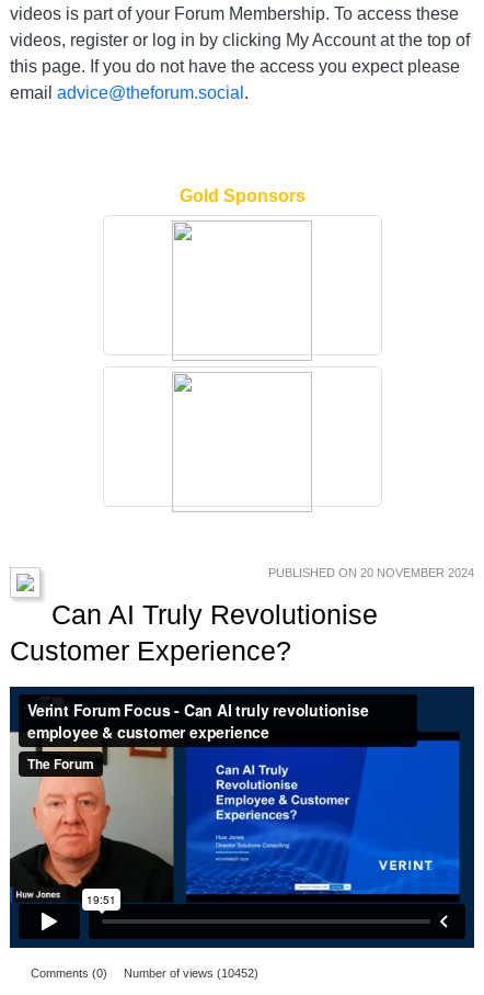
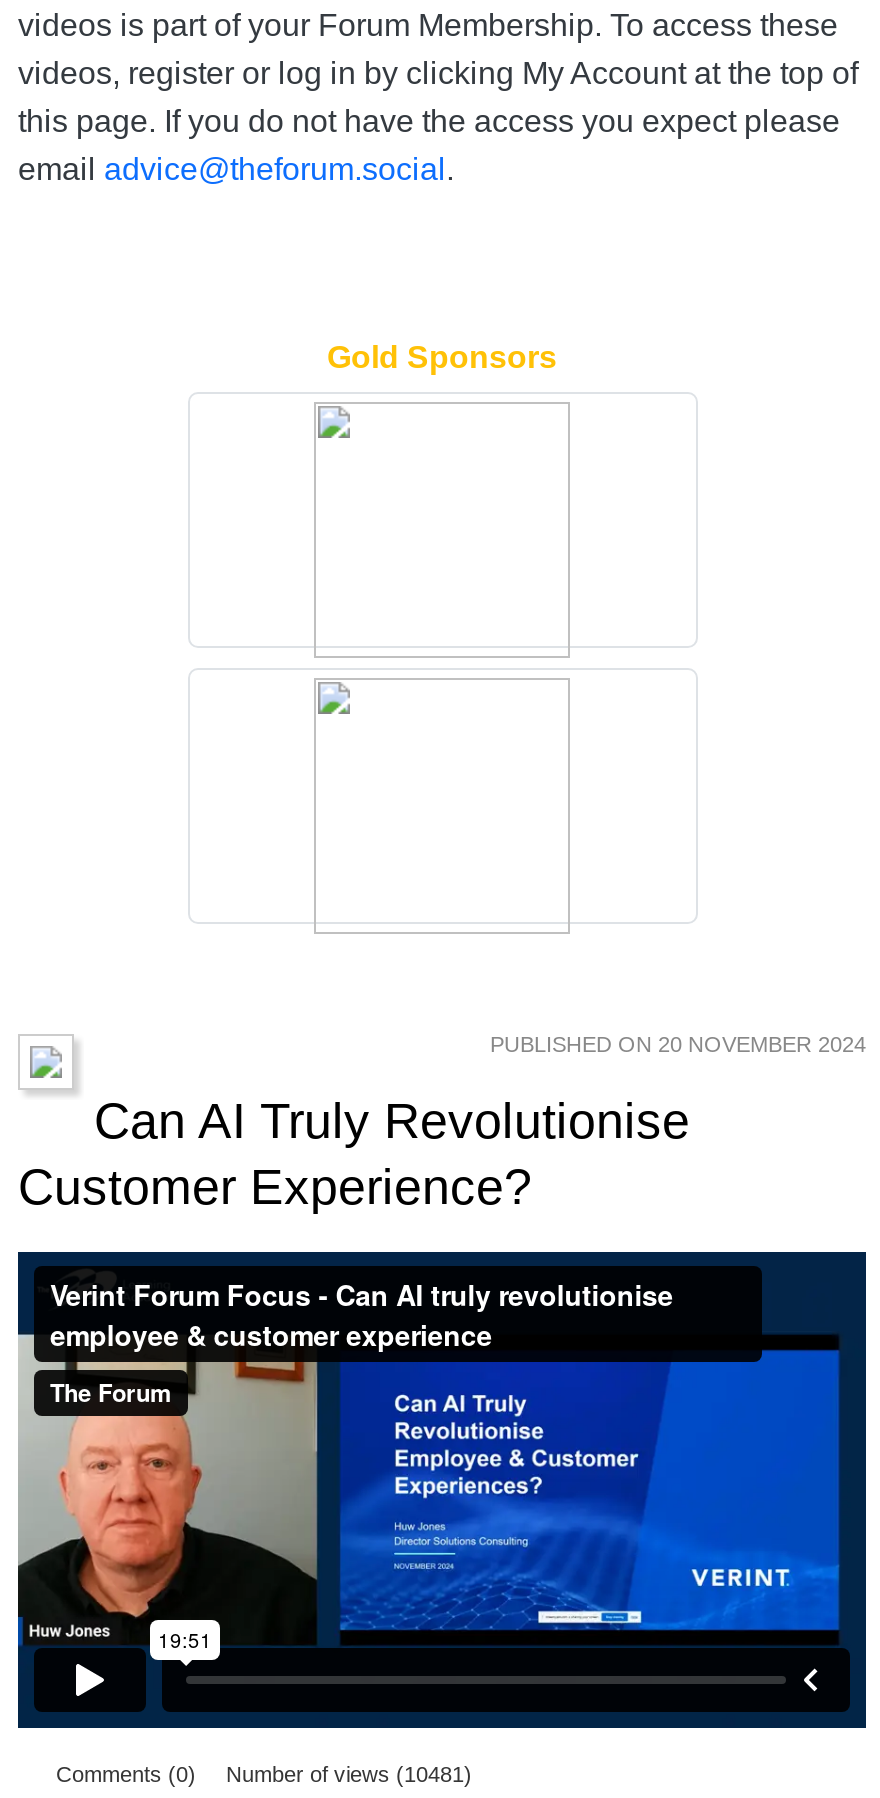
[124,967,258,980] Number of views (10452) -> [226,1763,472,1787] Number of views (10481)

